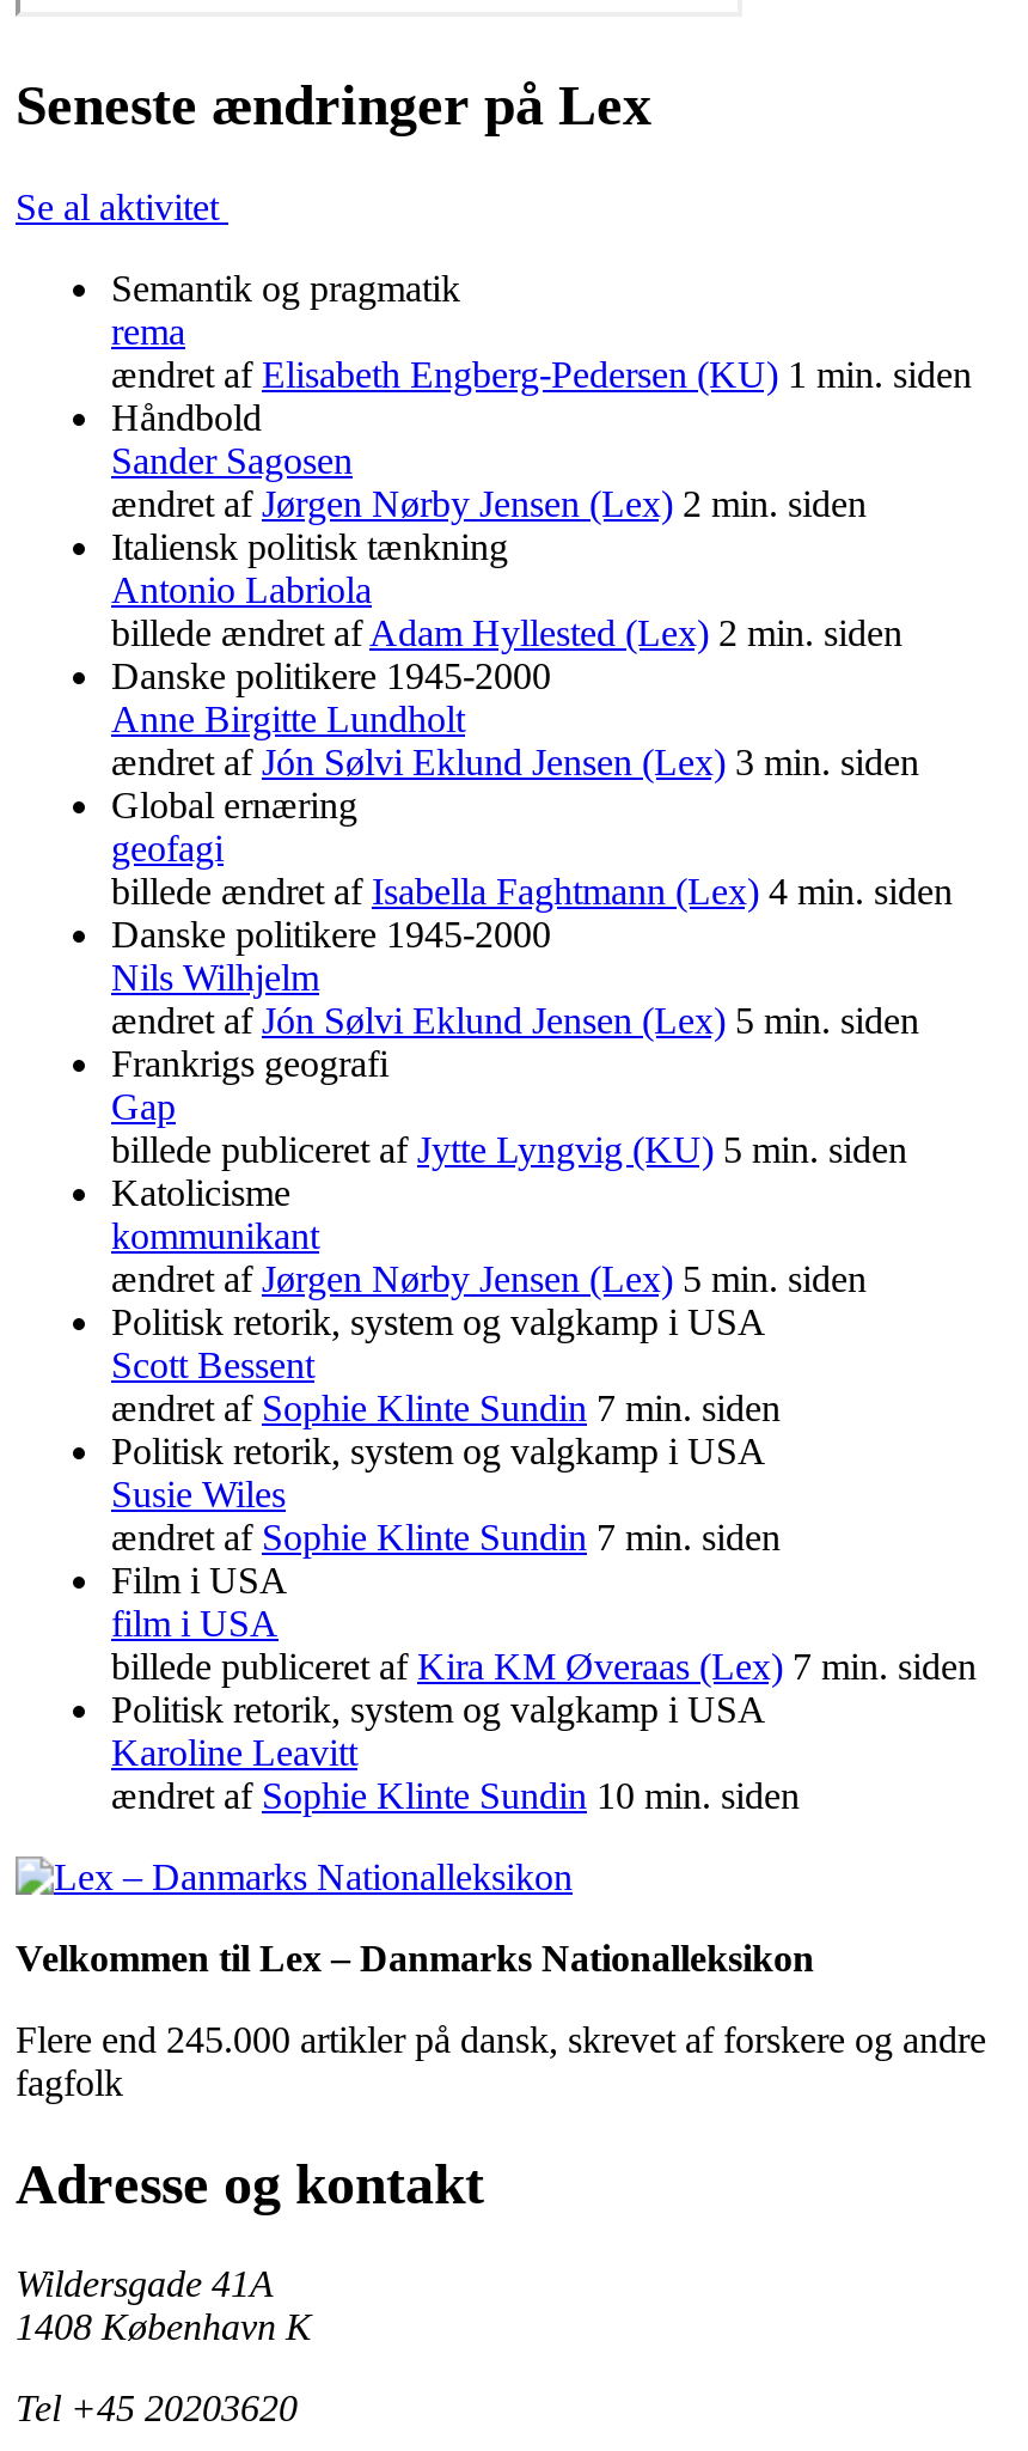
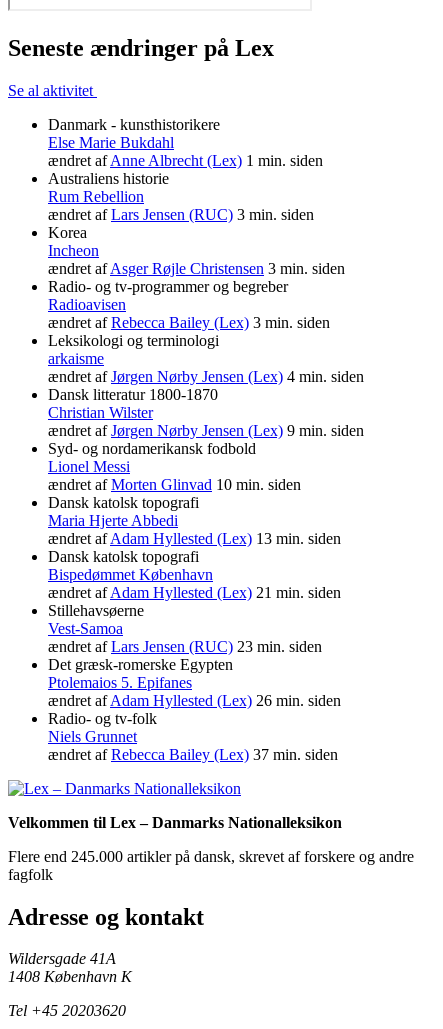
[111,267,977,1815] Semantik og pragmatik | rema | ændret af Elisabeth Engberg-Pedersen (KU) 1 min. siden | Håndbold | Sander Sagosen | ændret af Jørgen Nørby Jensen (Lex) 2 min. siden | Italiensk politisk tænkning | Antonio Labriola | billede ændret af Adam Hyllested (Lex) 2 min. siden | Danske politikere 1945-2000 | Anne Birgitte Lundholt | ændret afJón Sølvi Eklund Jensen (Lex) 3 min. siden | Global ernæring | geofagi | billede ændret af Isabella Faghtmann (Lex) 4 min. siden | Danske politikere 1945-2000 | Nils Wilhjelm | ændret afJón Sølvi Eklund Jensen (Lex) 5 min. siden | Frankrigs geografi | Gap | billede publiceret af Jytte Lyngvig (KU) 5 min. siden | Katolicisme | kommunikant | ændret af Jørgen Nørby Jensen (Lex) 5 min. siden | Politisk retorik, system og valgkamp i USA | Scott Bessent | ændret af Sophie Klinte Sundin 7 min. siden | Politisk retorik, system og valgkamp i USA | Susie Wiles | ændret af Sophie Klinte Sundin 7 min. siden | Film i USA | film i USA | billede publiceret af Kira KM Øveraas (Lex) 7 min. siden | Politisk retorik, system og valgkamp i USA | Karoline Leavitt | ændret af Sophie Klinte Sundin 10 min. siden -> [48,116,364,763] Danmark - kunsthistorikere | Else Marie Bukdahl | ændret af Anne Albrecht (Lex) 1 min. siden | Australiens historie | Rum Rebellion | ændret af Lars Jensen (RUC) 3 min. siden | Korea | Incheon | ændret af Asger Røjle Christensen 3 min. siden | Radio- og tv-programmer og begreber | Radioavisen | ændret afRebecca Bailey (Lex) 3 min. siden | Leksikologi og terminologi | arkaisme | ændret af Jørgen Nørby Jensen (Lex) 4 min. siden | Dansk litteratur 1800-1870 | Christian Wilster | ændret afJørgen Nørby Jensen (Lex) 9 min. siden | Syd- og nordamerikansk fodbold | Lionel Messi | ændret af Morten Glinvad 10 min. siden | Dansk katolsk topografi | Maria Hjerte Abbedi | ændret af Adam Hyllested (Lex) 13 min. siden | Dansk katolsk topografi | Bispedømmet København | ændret af Adam Hyllested (Lex) 21 min. siden | Stillehavsøerne | Vest-Samoa | ændret af Lars Jensen (RUC) 23 min. siden | Det græsk-romerske Egypten | Ptolemaios 5. Epifanes | ændret af Adam Hyllested (Lex) 26 min. siden | Radio- og tv-folk | Niels Grunnet | ændret af Rebecca Bailey (Lex) 37 min. siden

